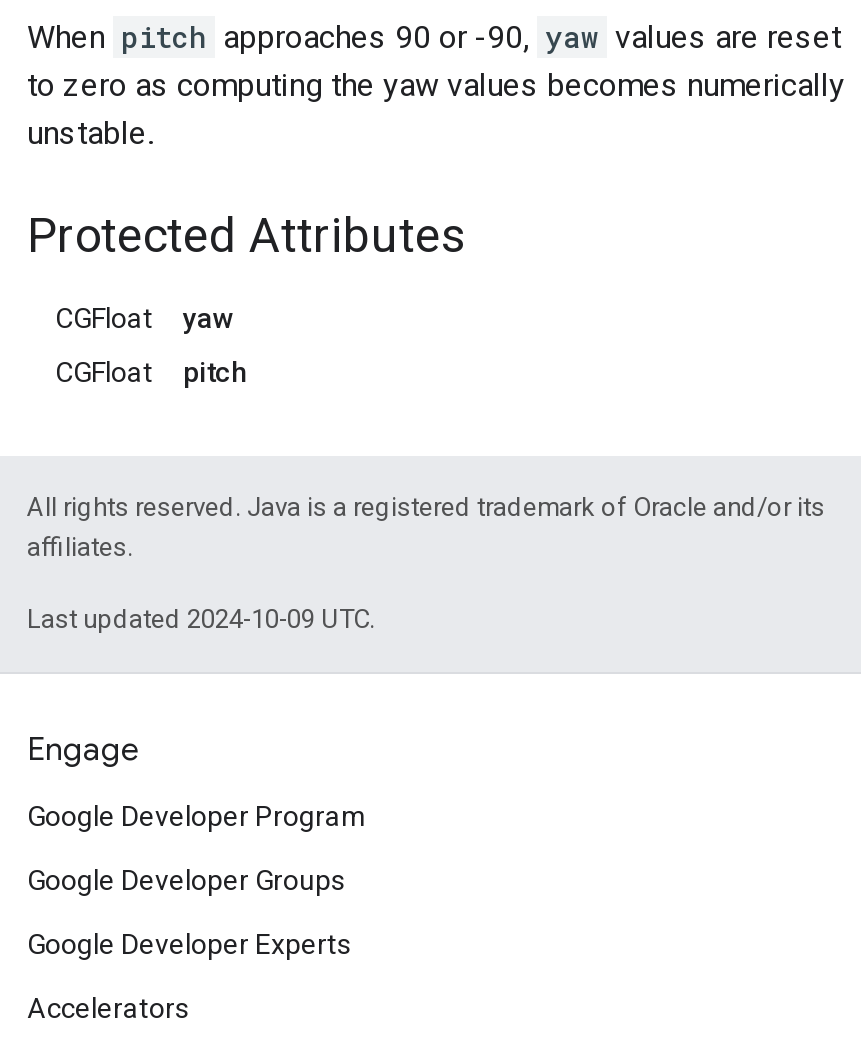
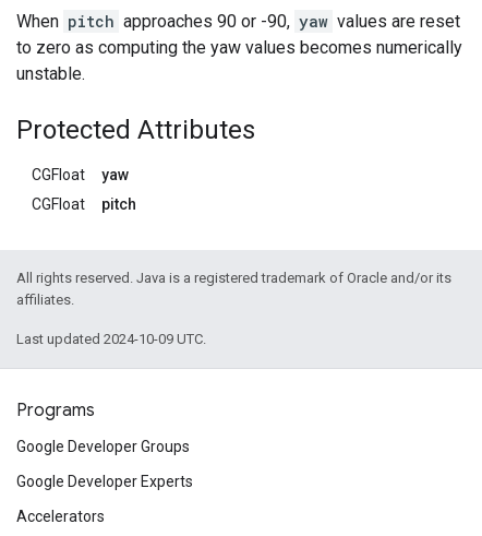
[27,730,367,832] Engage | Google Developer Program -> [16,400,95,421] Programs

